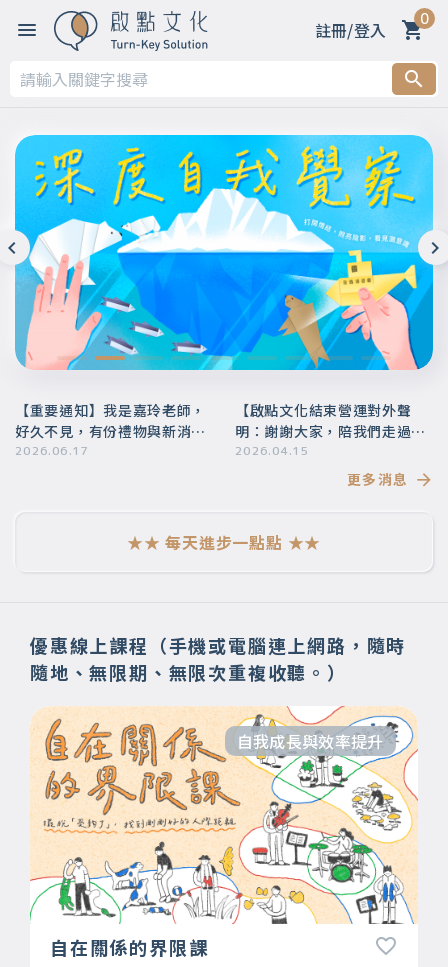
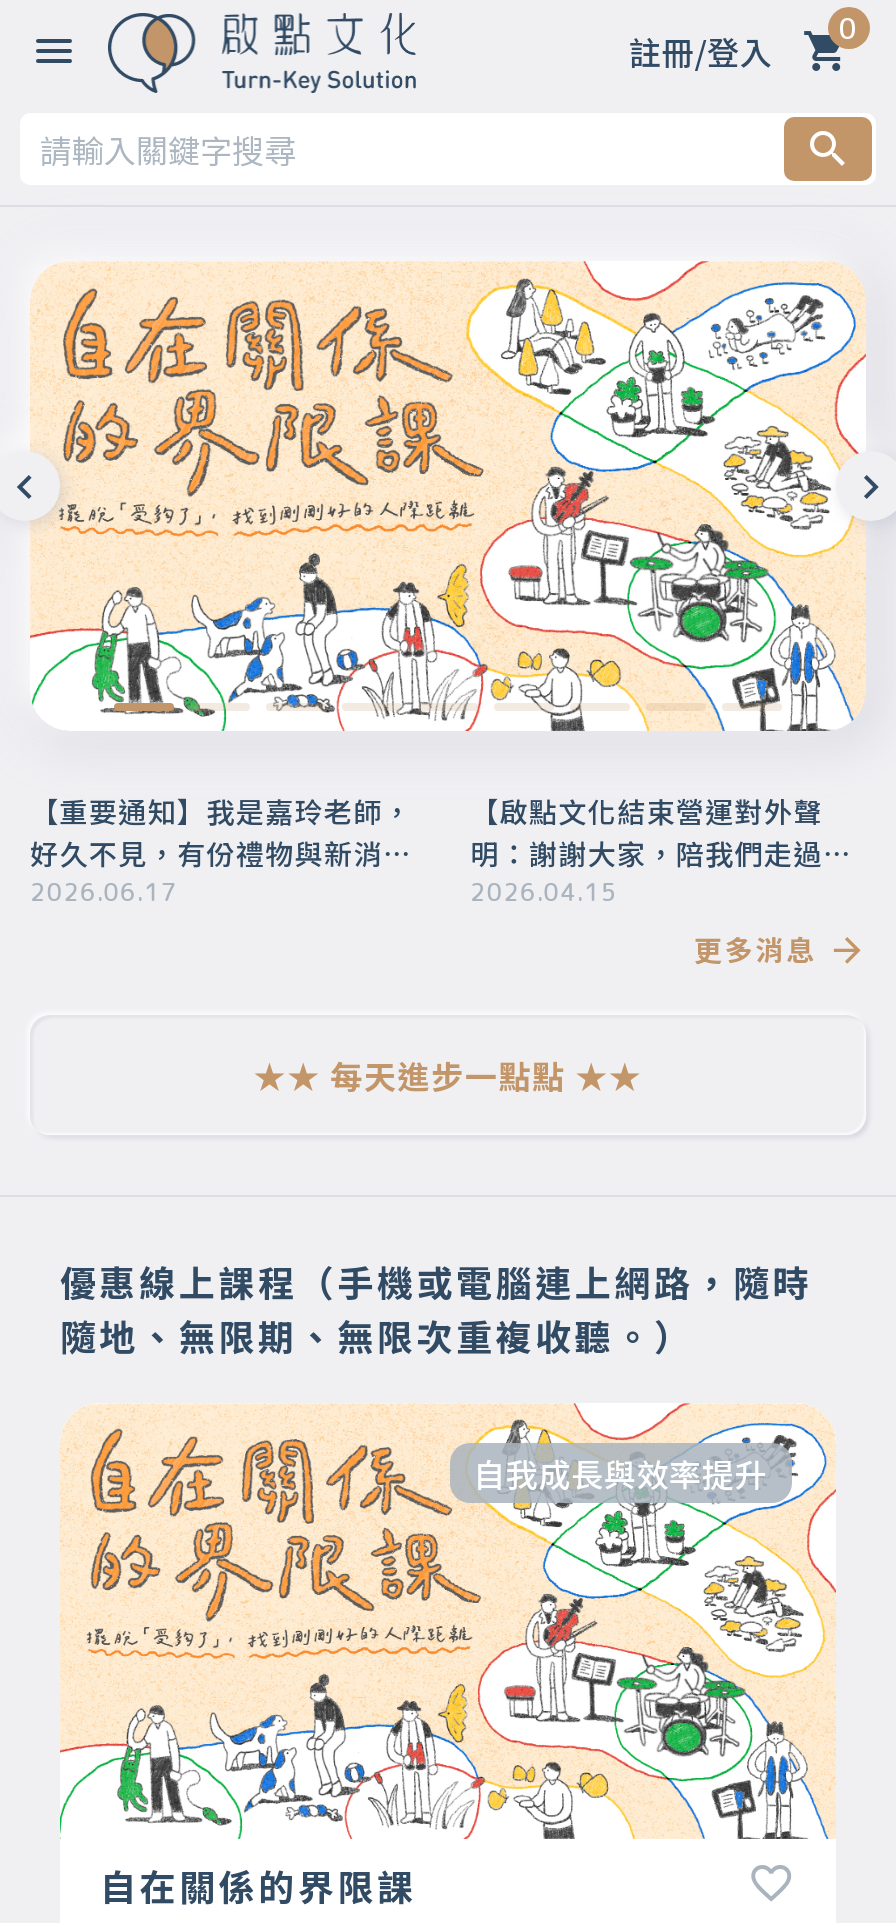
[14,134,434,371] [image] -> [28,259,868,733] [image]

